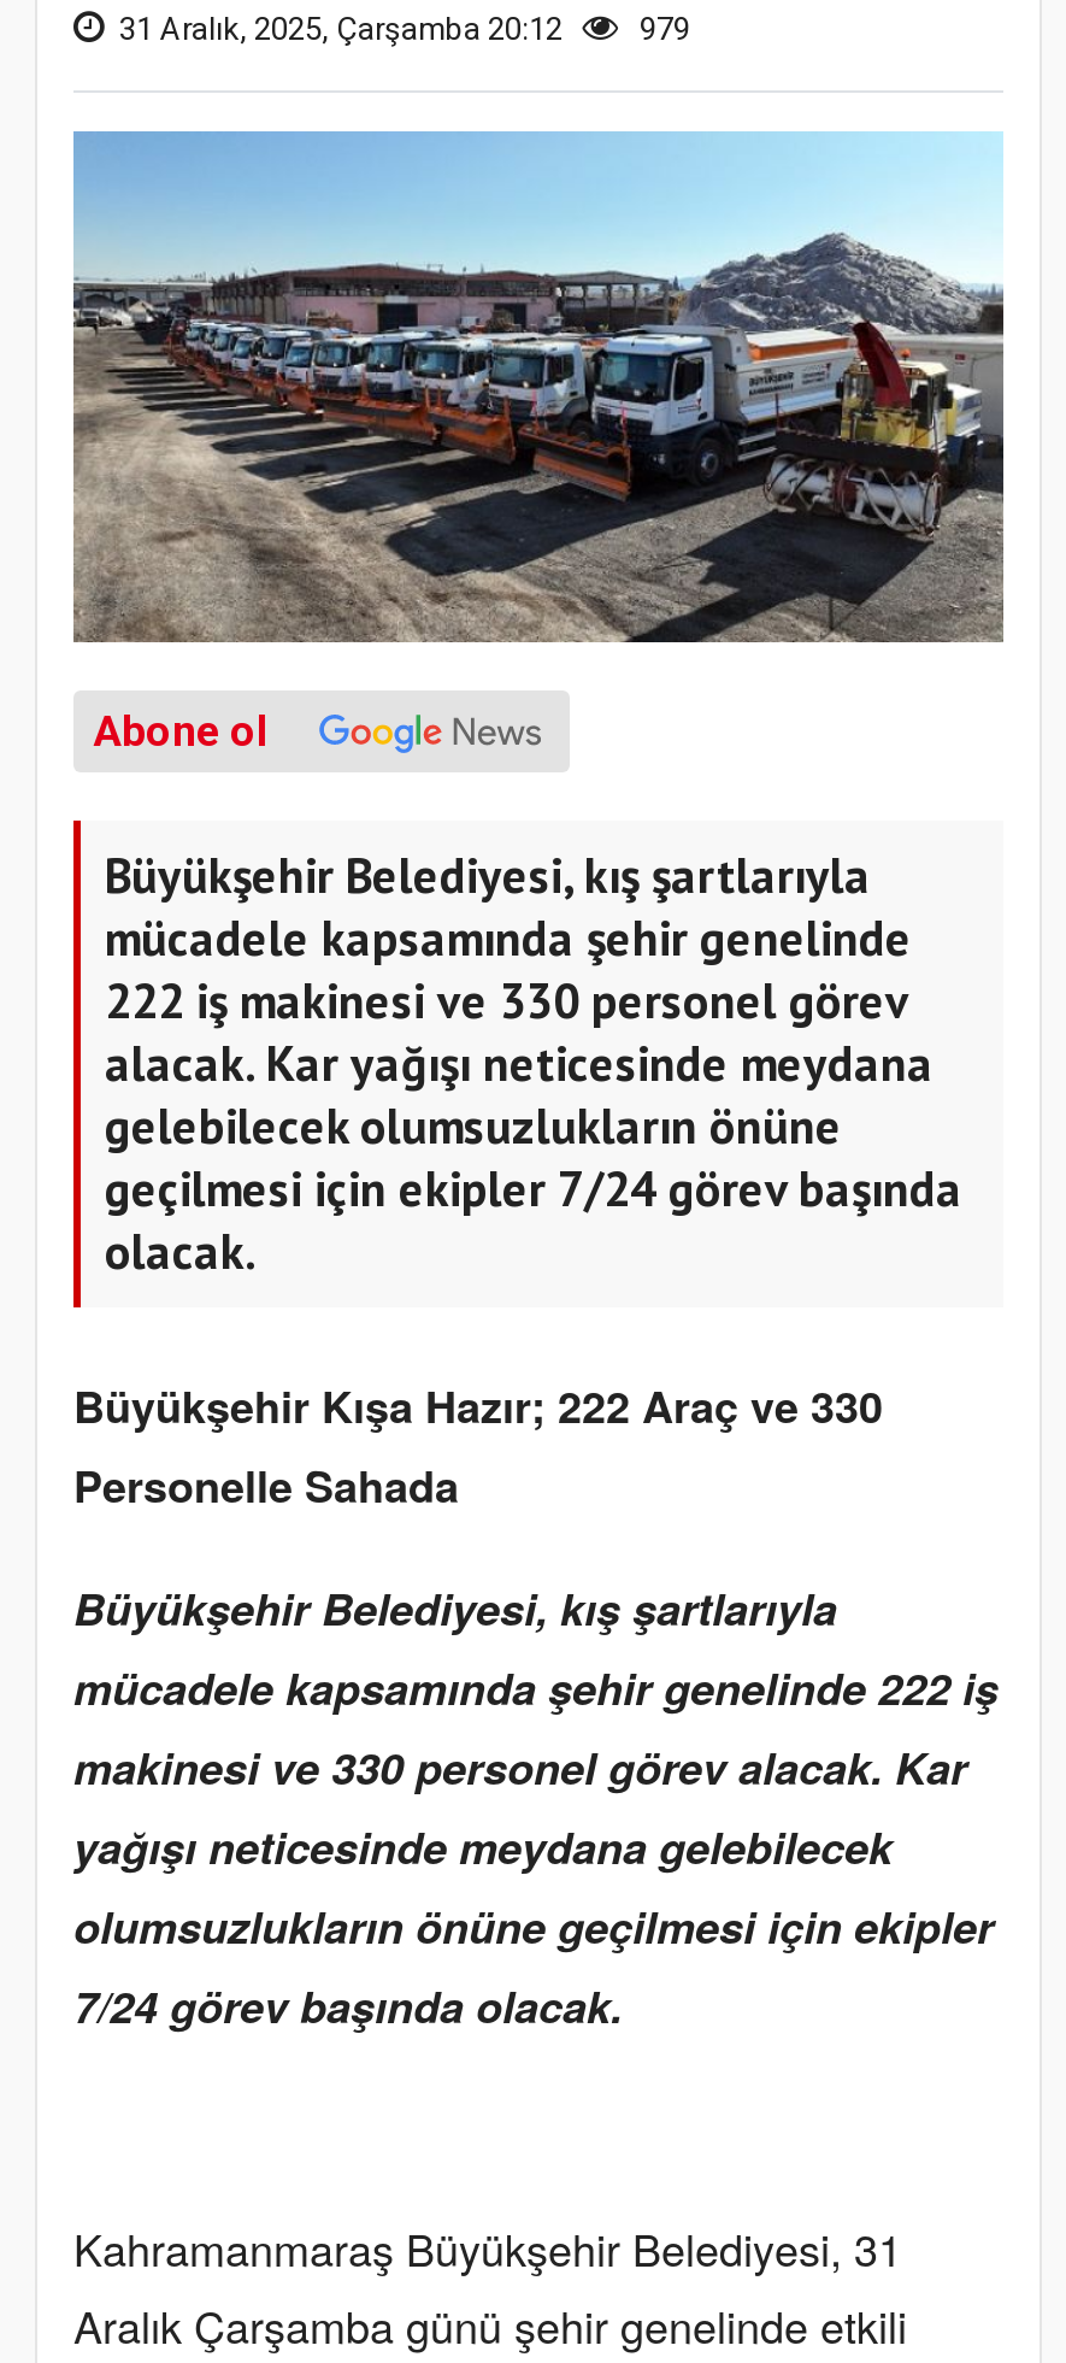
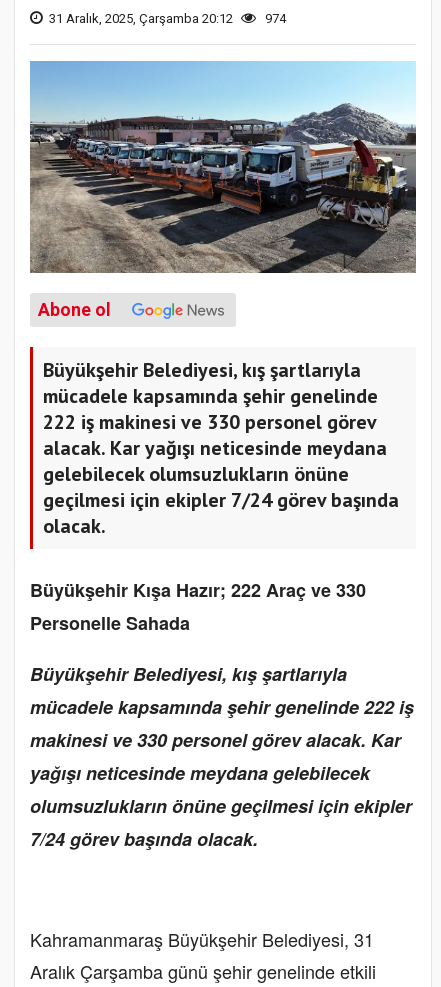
[119,12,690,48] 31 Aralık, 2025, Çarşamba 20:12 979 -> [49,11,286,26] 31 Aralık, 2025, Çarşamba 20:12 974

